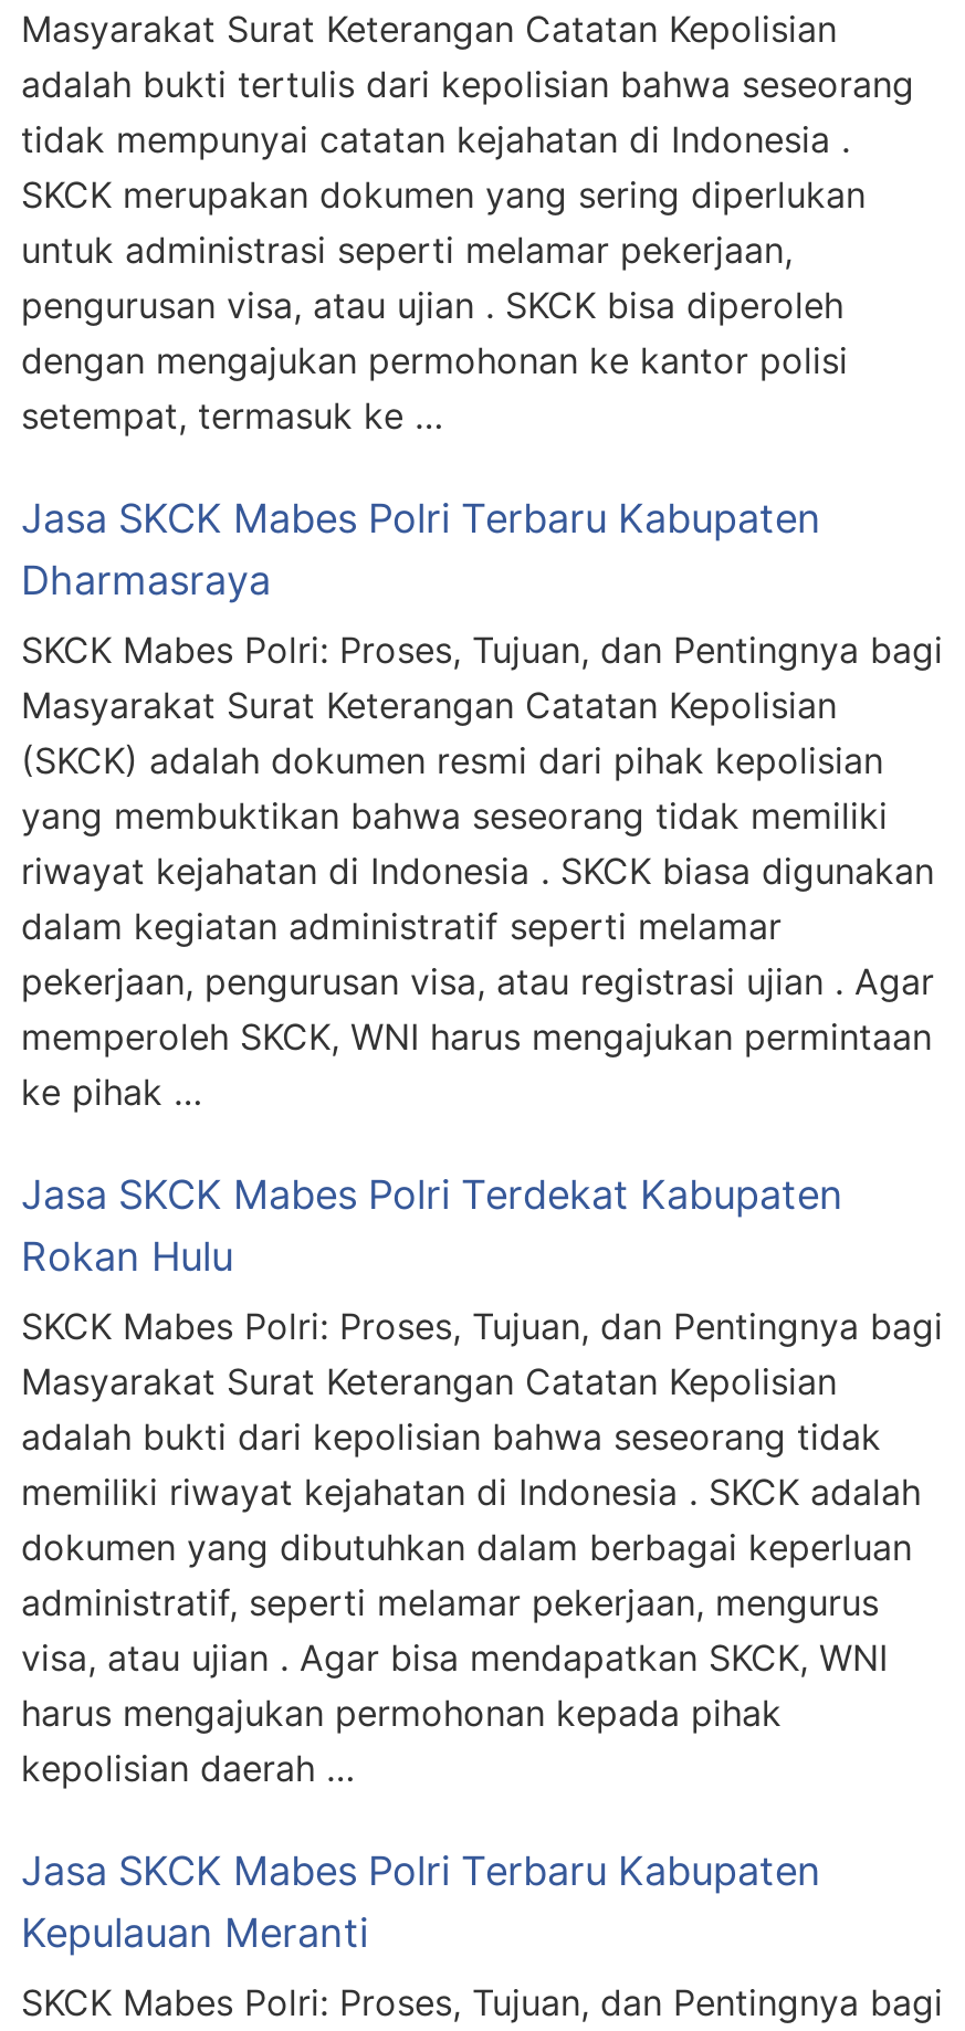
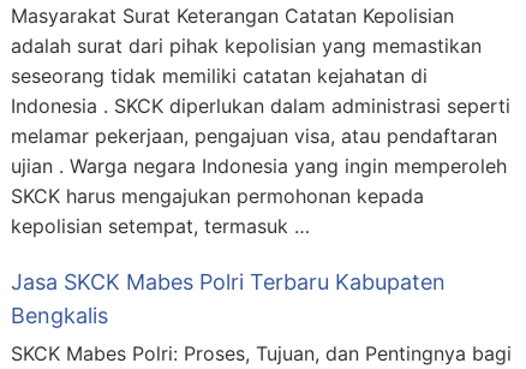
[21,62,914,437] adalah bukti tertulis dari kepolisian bahwa seseorang | tidak mempunyai catatan kejahatan di Indonesia . | SKCK merupakan dokumen yang sering diperlukan | untuk administrasi seperti melamar pekerjaan, | pengurusan visa, atau ujian . SKCK bisa diperoleh | dengan mengajukan permohonan ke kantor polisi | setempat, termasuk ke … -> [11,34,510,238] adalah surat dari pihak kepolisian yang memastikan | seseorang tidak memiliki catatan kejahatan di | Indonesia . SKCK diperlukan dalam administrasi seperti | melamar pekerjaan, pengajuan visa, atau pendaftaran | ujian . Warga negara Indonesia yang ingin memperoleh | SKCK harus mengajukan permohonan kepada | kepolisian setempat, termasuk …
[21,557,943,1956] Dharmasraya | SKCK Mabes Polri: Proses, Tujuan, dan Pentingnya bagi | Masyarakat Surat Keterangan Catatan Kepolisian | (SKCK) adalah dokumen resmi dari pihak kepolisian | yang membuktikan bahwa seseorang tidak memiliki | riwayat kejahatan di Indonesia . SKCK biasa digunakan | dalam kegiatan administratif seperti melamar | pekerjaan, pengurusan visa, atau registrasi ujian . Agar | memperoleh SKCK, WNI harus mengajukan permintaan | ke pihak … | Jasa SKCK Mabes Polri Terdekat Kabupaten | Rokan Hulu | SKCK Mabes Polri: Proses, Tujuan, dan Pentingnya bagi | Masyarakat Surat Keterangan Catatan Kepolisian | adalah bukti dari kepolisian bahwa seseorang tidak | memiliki riwayat kejahatan di Indonesia . SKCK adalah | dokumen yang dibutuhkan dalam berbagai keperluan | administratif, seperti melamar pekerjaan, mengurus | visa, atau ujian . Agar bisa mendapatkan SKCK, WNI | harus mengajukan permohonan kepada pihak | kepolisian daerah … | Jasa SKCK Mabes Polri Terbaru Kabupaten | Kepulauan Meranti -> [11,303,108,328] Bengkalis

